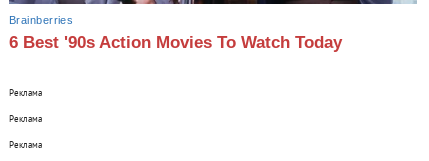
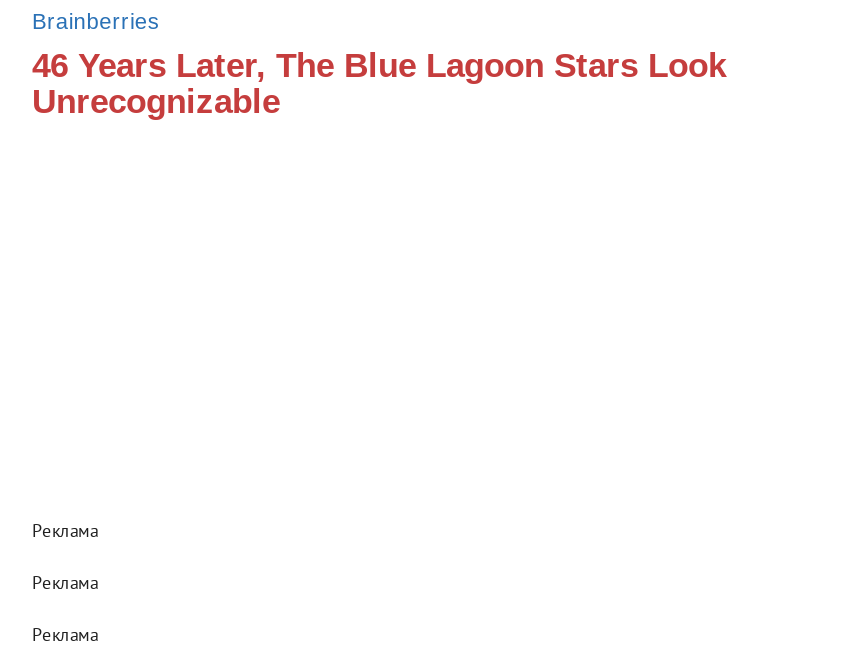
[9,33,342,52] 6 Best '90s Action Movies To Watch Today -> [32,47,726,121] 46 Years Later, The Blue Lagoon Stars Look | Unrecognizable

